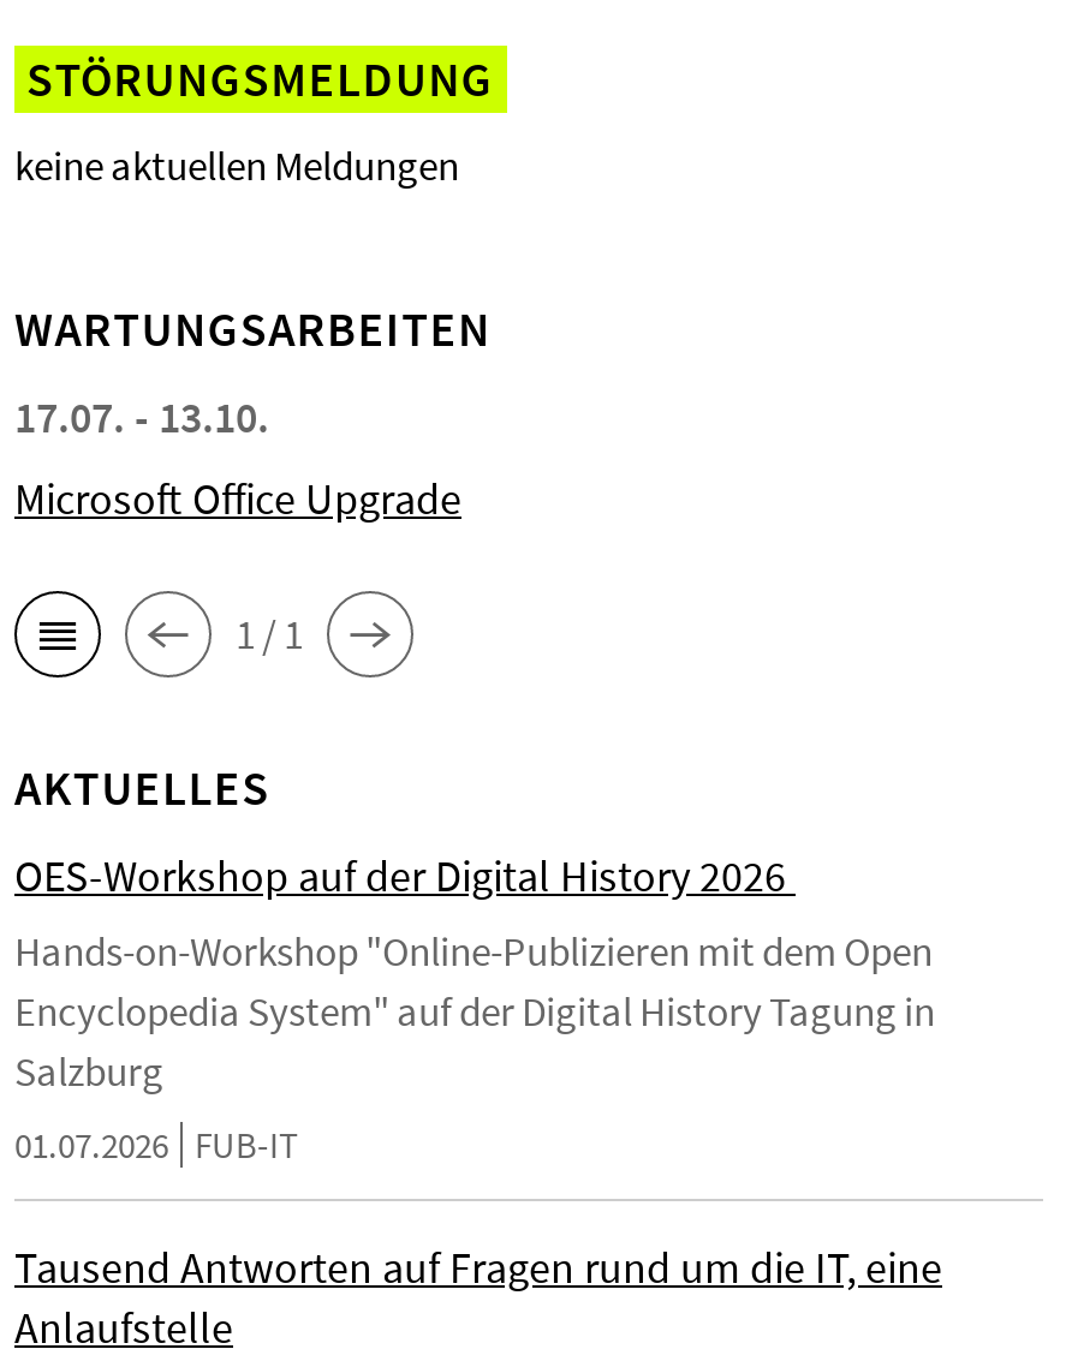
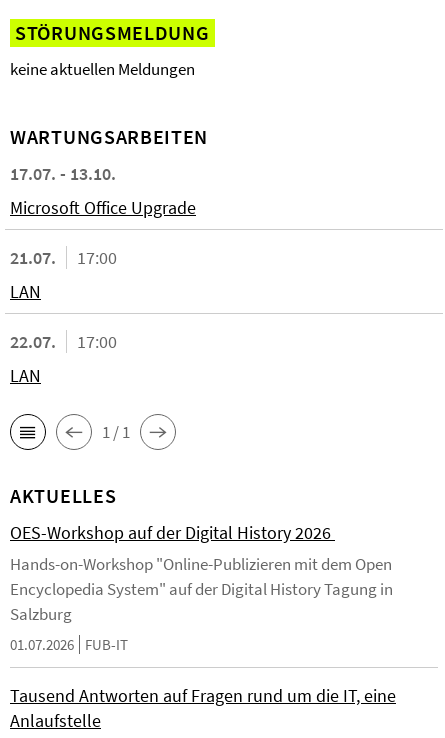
none -> [10,246,117,387] 21.07. | 17:00 | LAN | 22.07. | 17:00 | LAN

